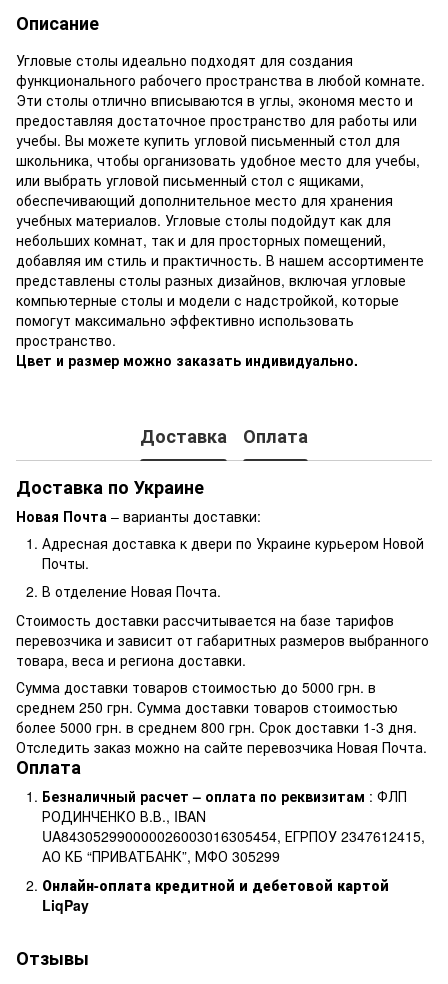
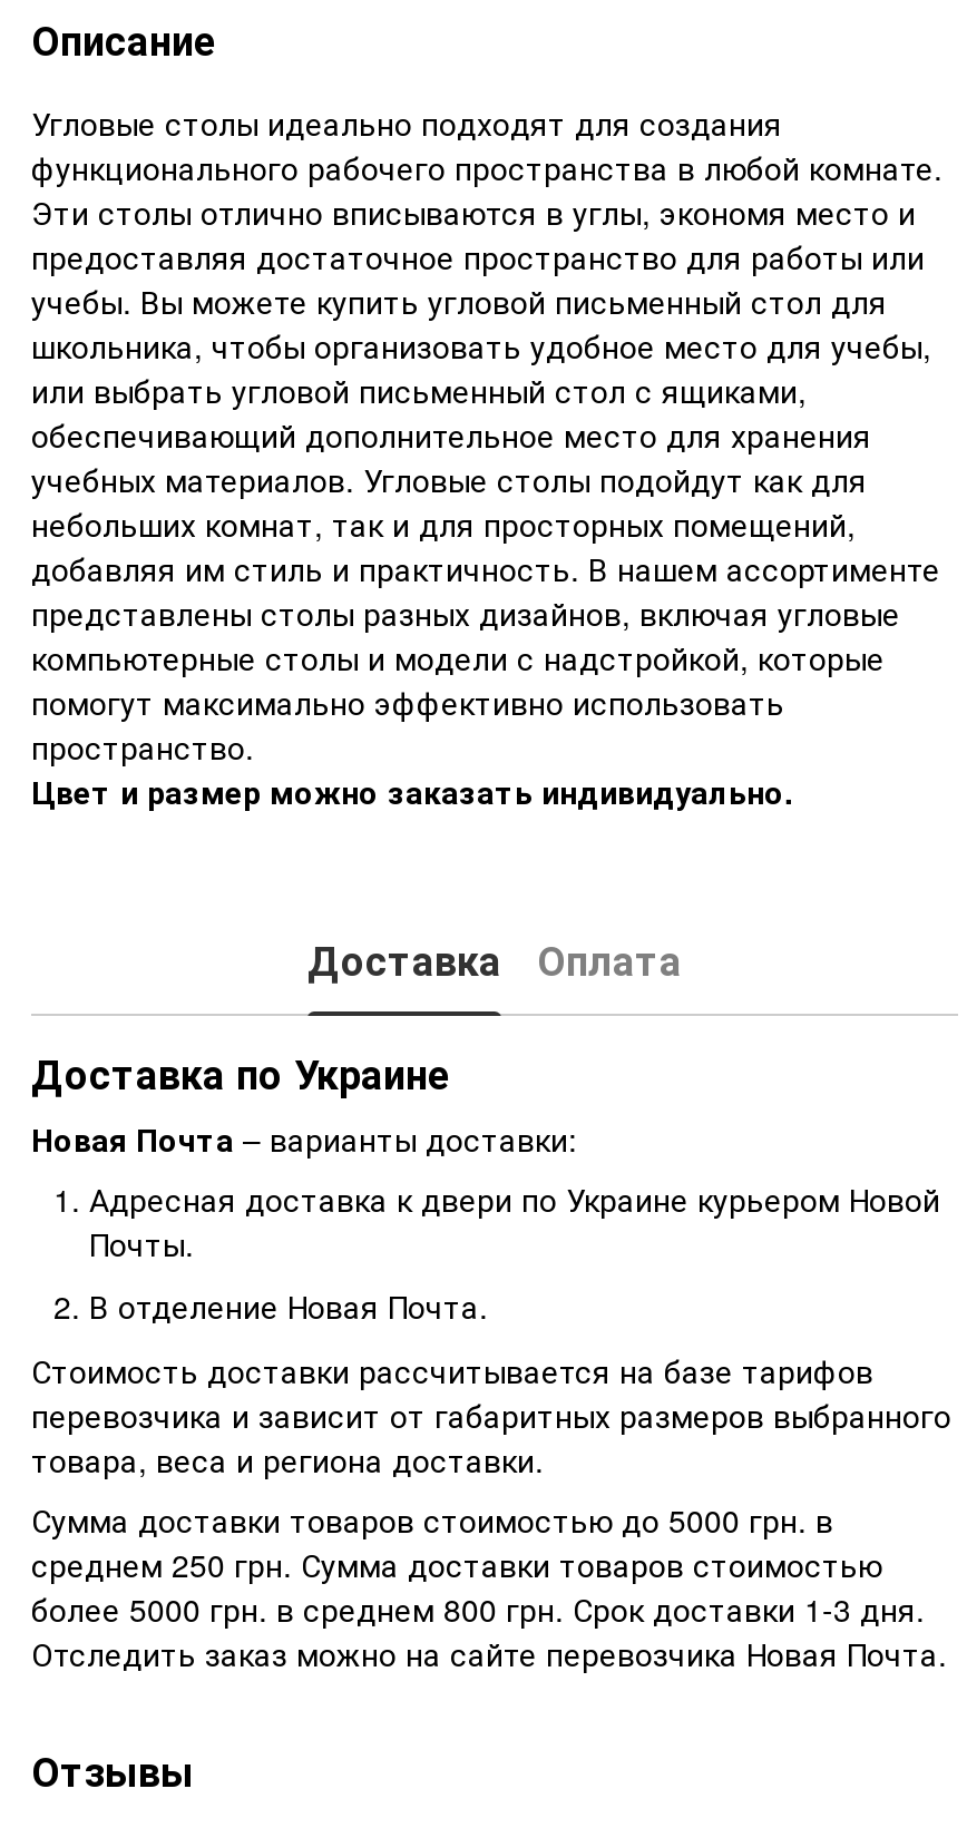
[16,754,425,914] Оплата | Безналичный расчет – оплата по реквизитам: ФЛП | РОДИНЧЕНКО В.В., IBAN | UA843052990000026003016305454, ЕГРПОУ 2347612415, | АО КБ “ПРИВАТБАНК”, МФО 305299 | Онлайн-оплата кредитной и дебетовой картой | LiqPay -> none

